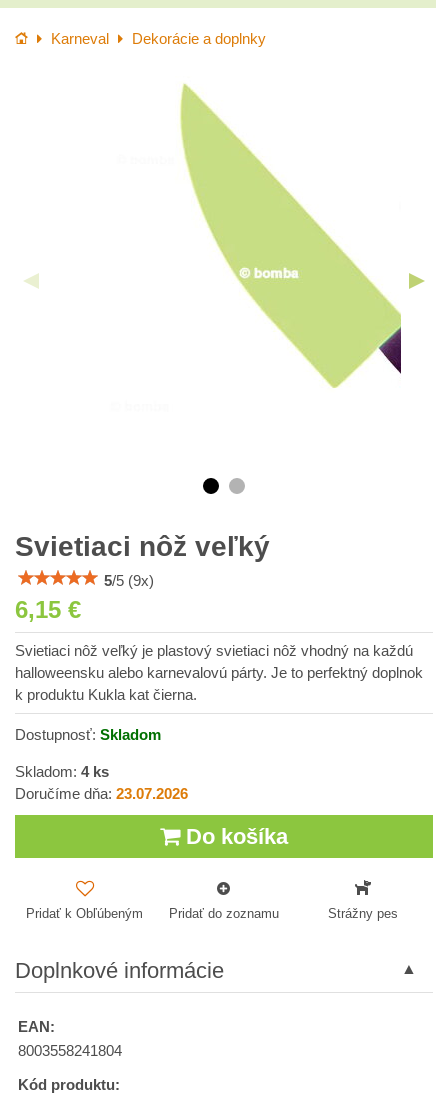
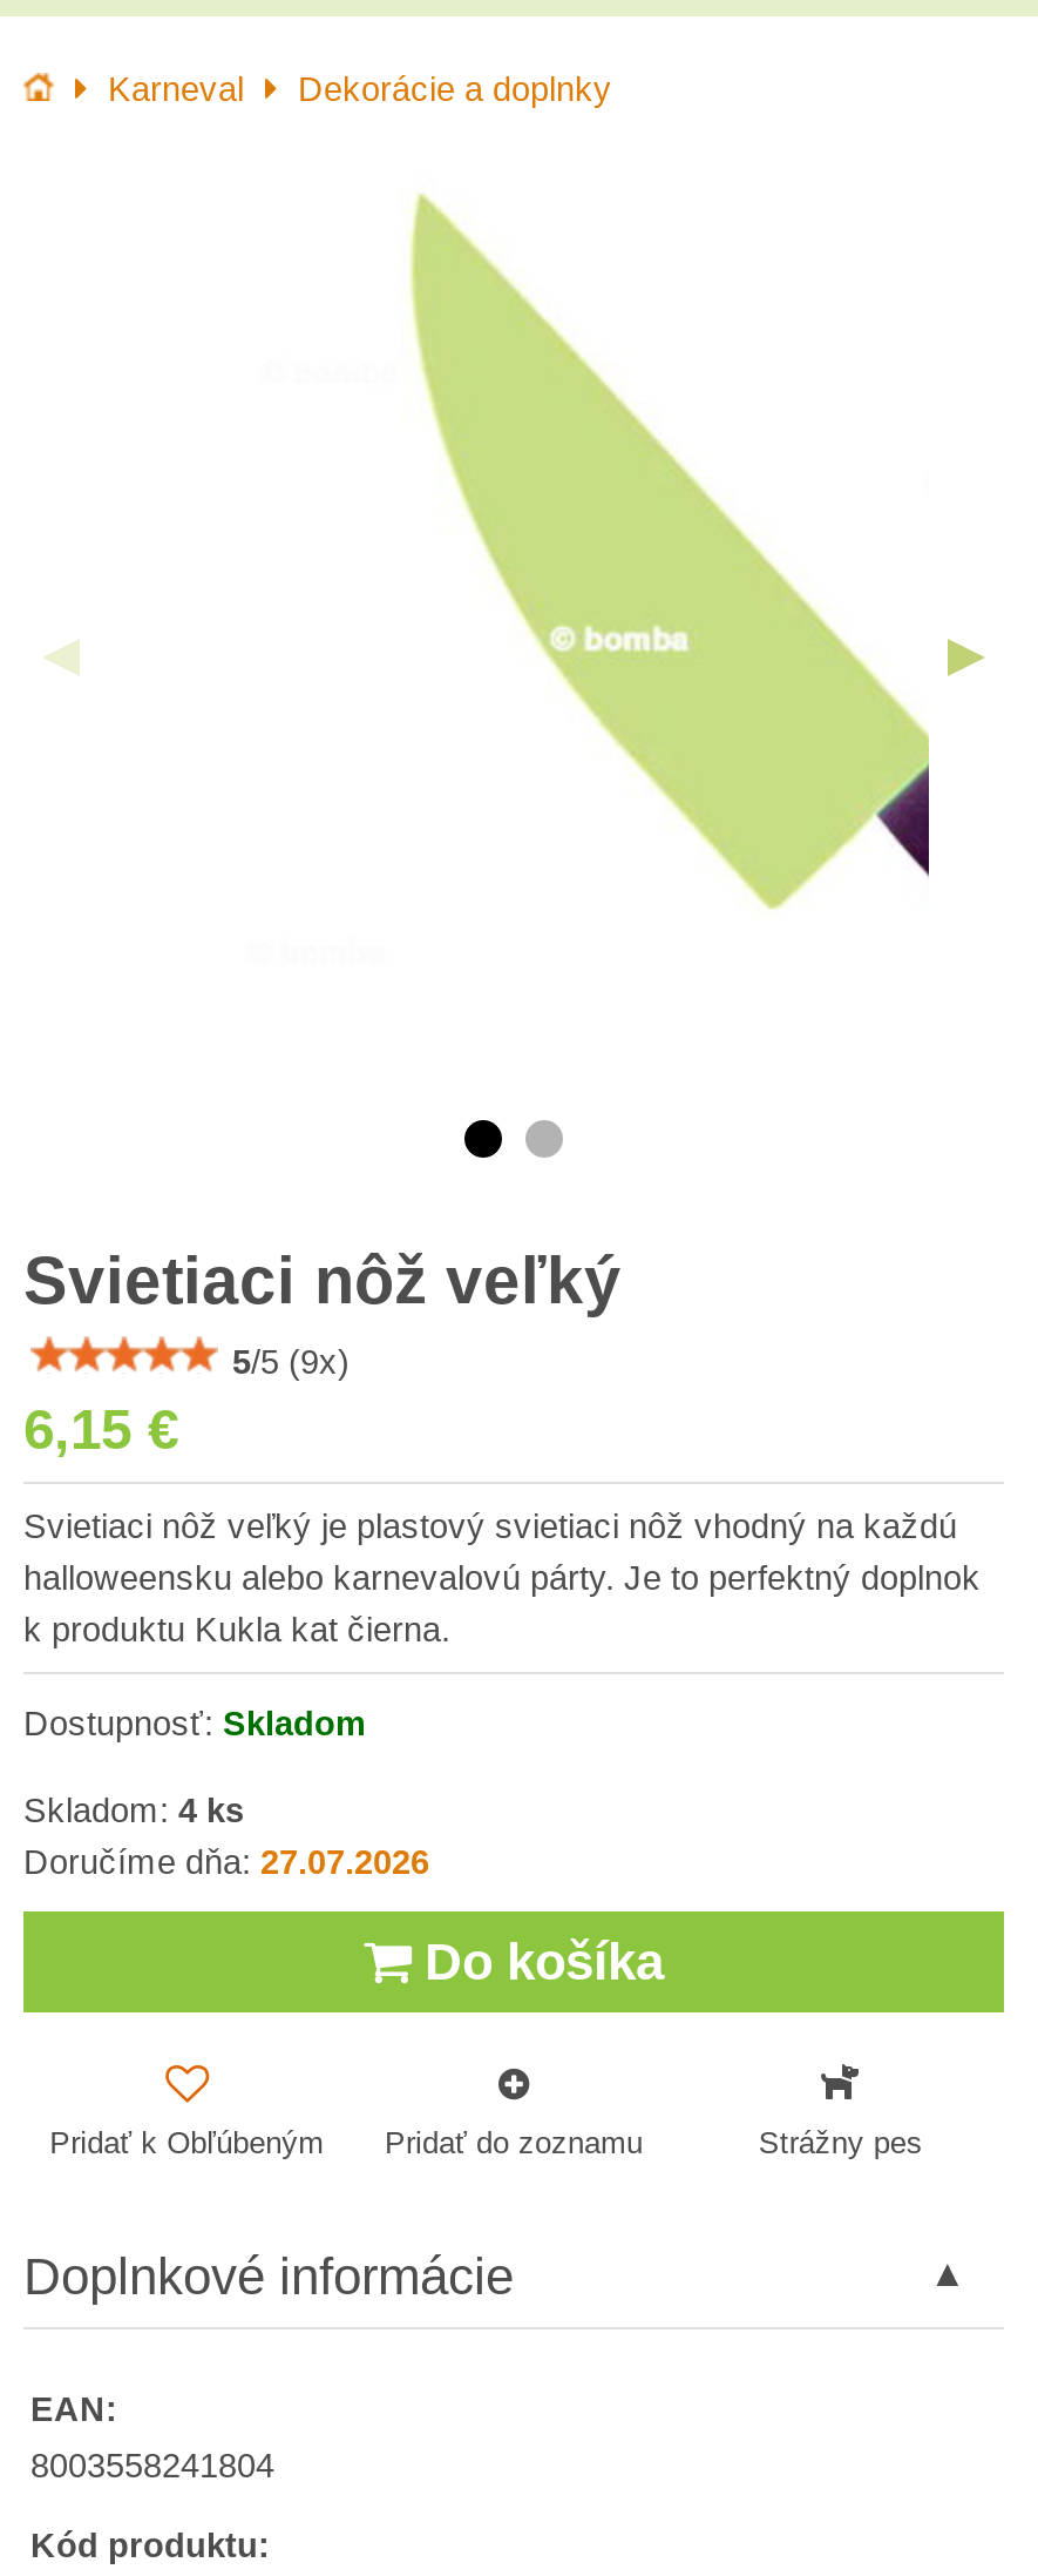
[15,786,188,802] Doručíme dňa: 23.07.2026 -> [23,1843,429,1881] Doručíme dňa: 27.07.2026

